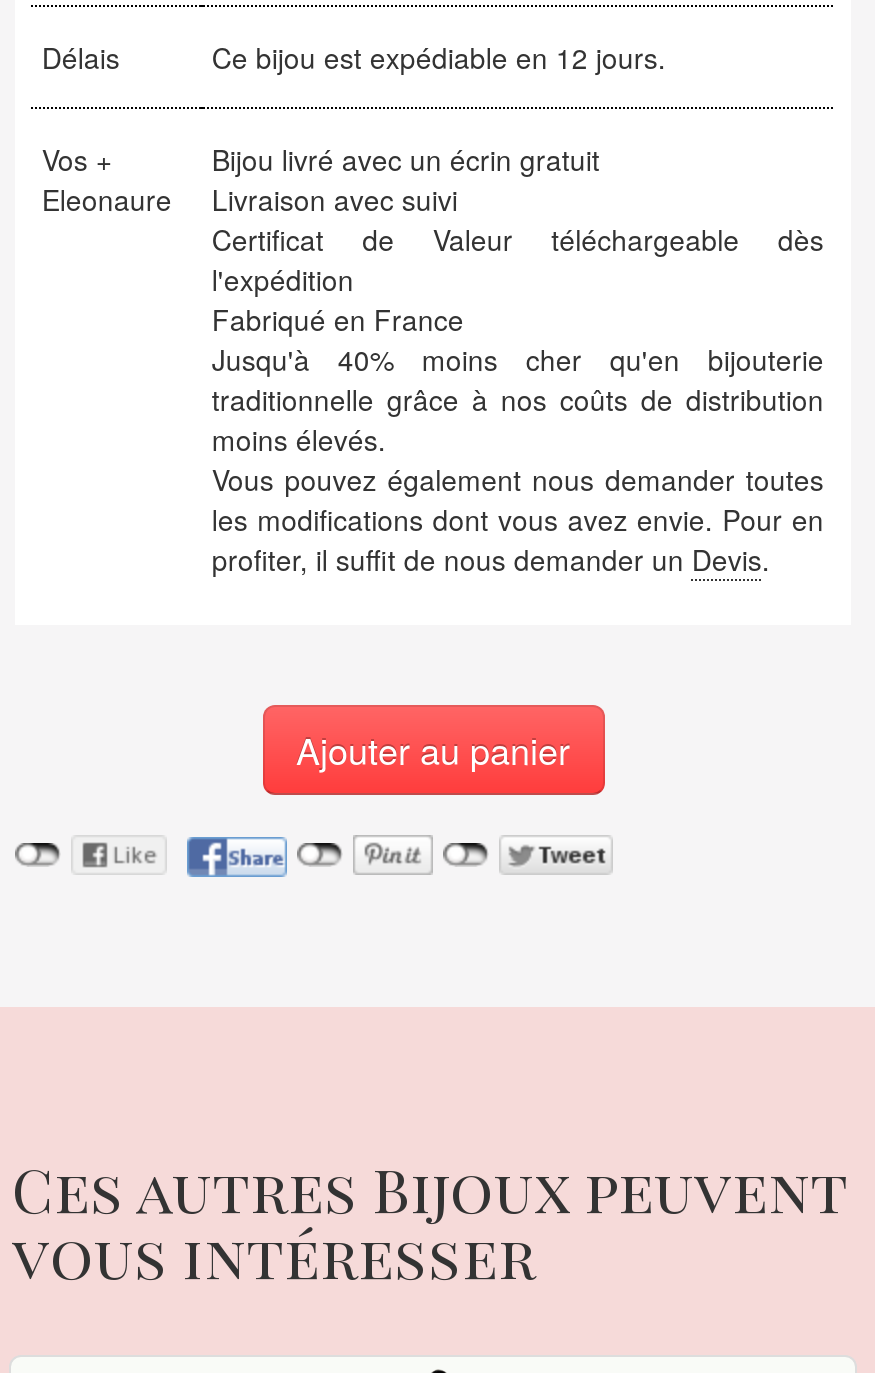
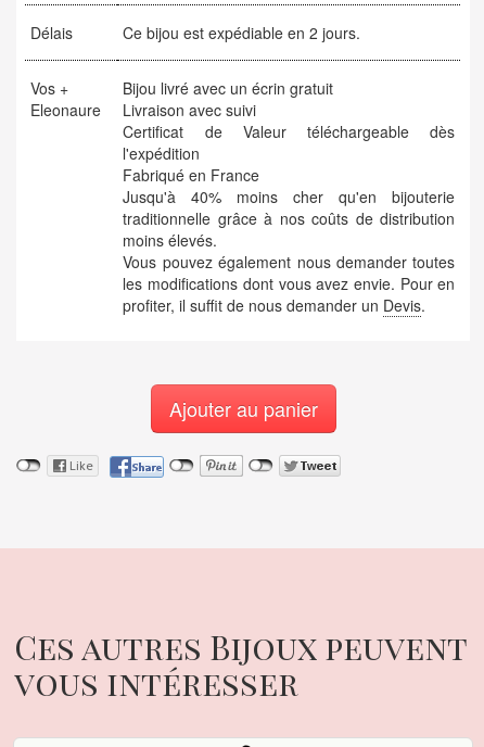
[212,37,666,77] Ce bijou est expédiable en 12 jours. -> [123,22,361,43] Ce bijou est expédiable en 2 jours.

